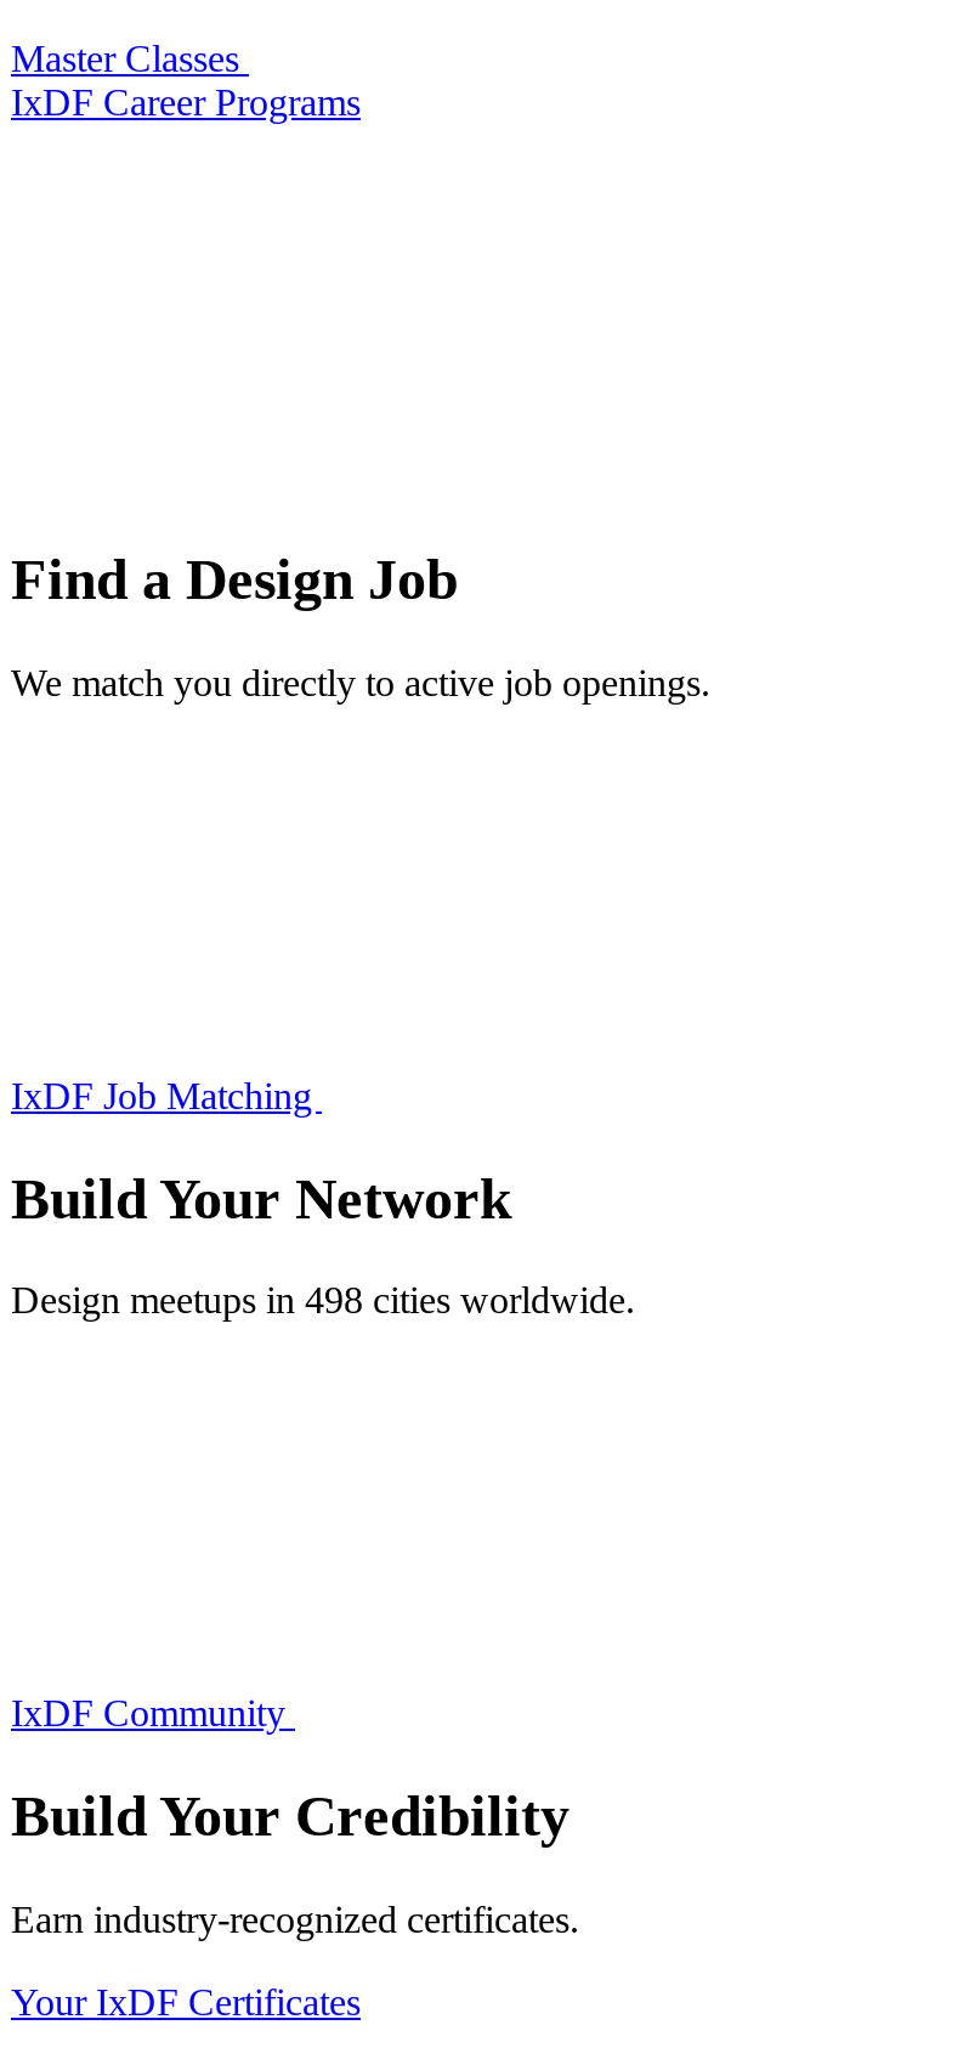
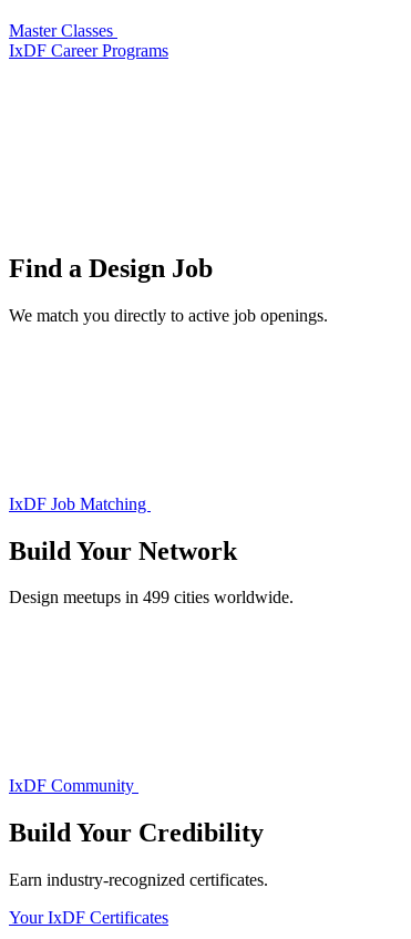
[11,1280,635,1321] Design meetups in 498 cities worldwide. -> [9,588,294,607] Design meetups in 499 cities worldwide.

